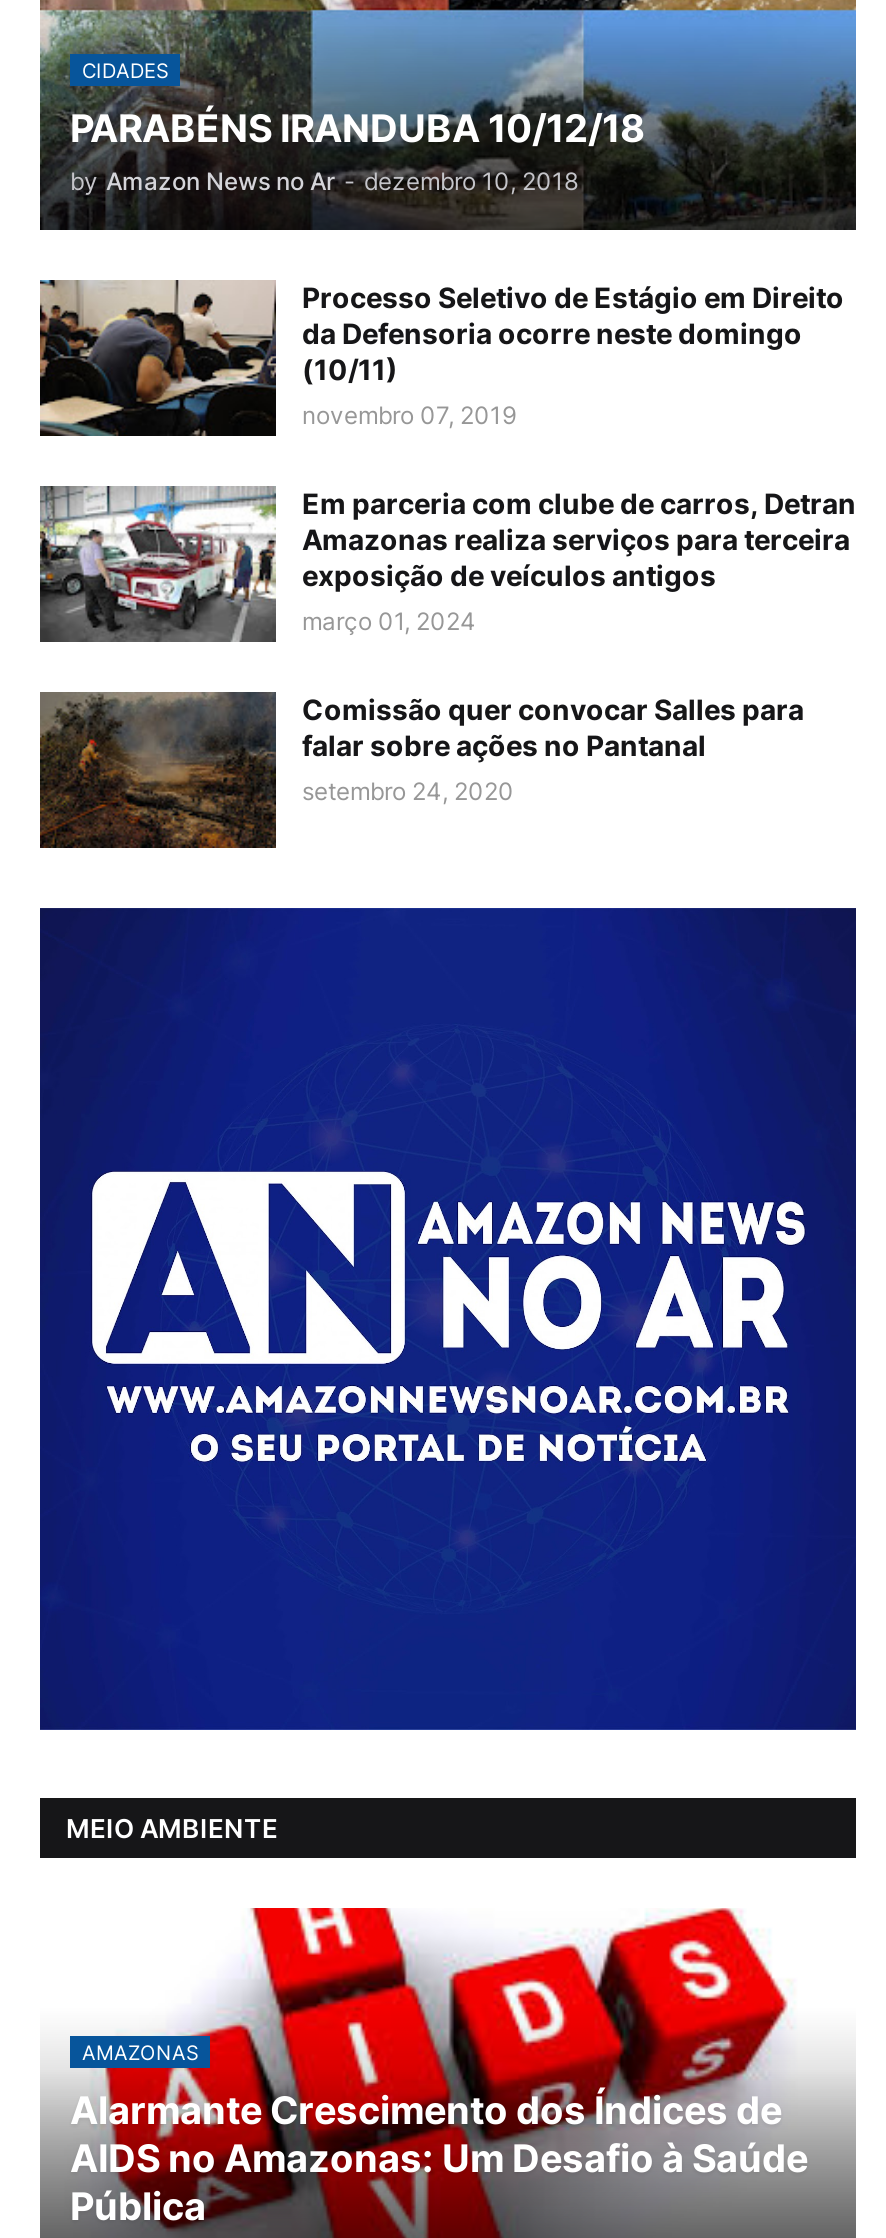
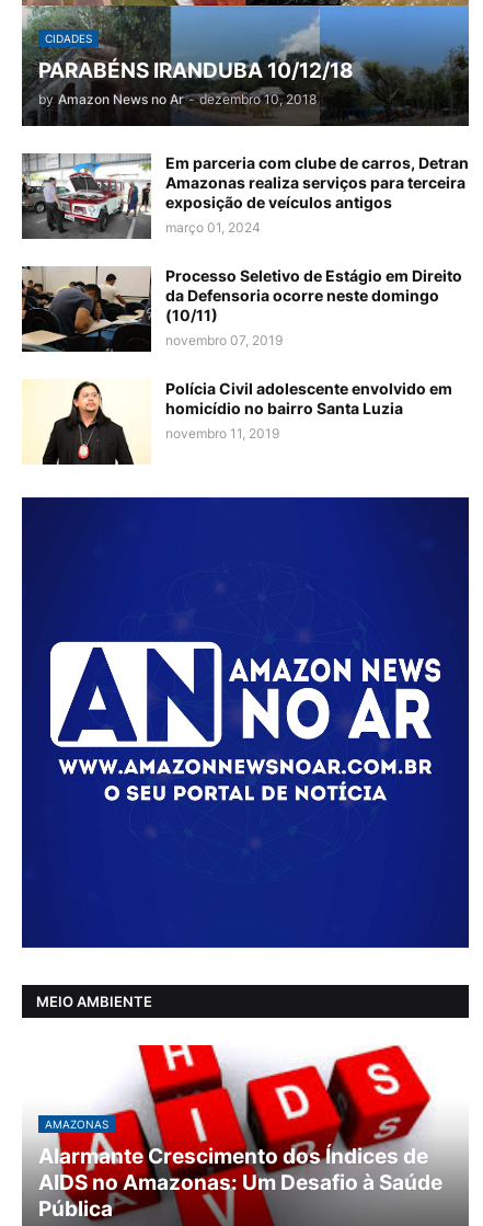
moved [40,280,844,432] -> [22,266,462,352]: [image] | Processo Seletivo de Estágio em Direito | da Defensoria ocorre neste domingo | (10/11) | novembro 07, 2019
moved [36,482,856,640] -> [20,151,469,238]: [image] | Em parceria com clube de carros, Detran | Amazonas realiza serviços para terceira | exposição de veículos antigos | março 01, 2024
[38,690,804,850] [image] | Comissão quer convocar Salles para | falar sobre ações no Pantanal | setembro 24, 2020 -> [22,379,452,465] [image] | Polícia Civil adolescente envolvido em | homicídio no bairro Santa Luzia | novembro 11, 2019

